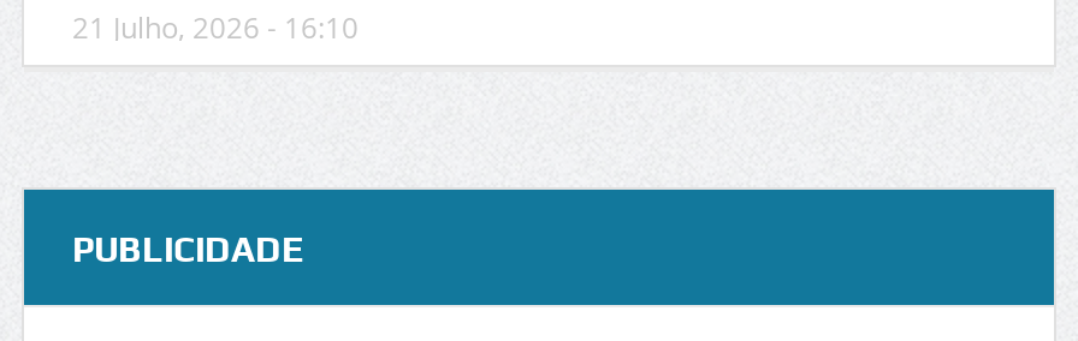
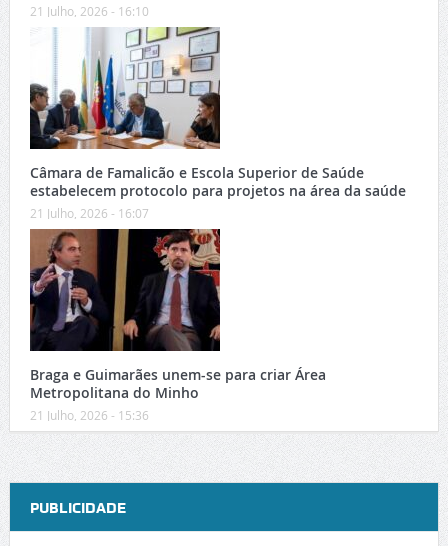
none -> [29,26,406,221] [image] | Câmara de Famalicão e Escola Superior de Saúde | estabelecem protocolo para projetos na área da saúde | 21 Julho, 2026 - 16:07
none -> [29,228,326,423] [image] | Braga e Guimarães unem-se para criar Área | Metropolitana do Minho | 21 Julho, 2026 - 15:36

